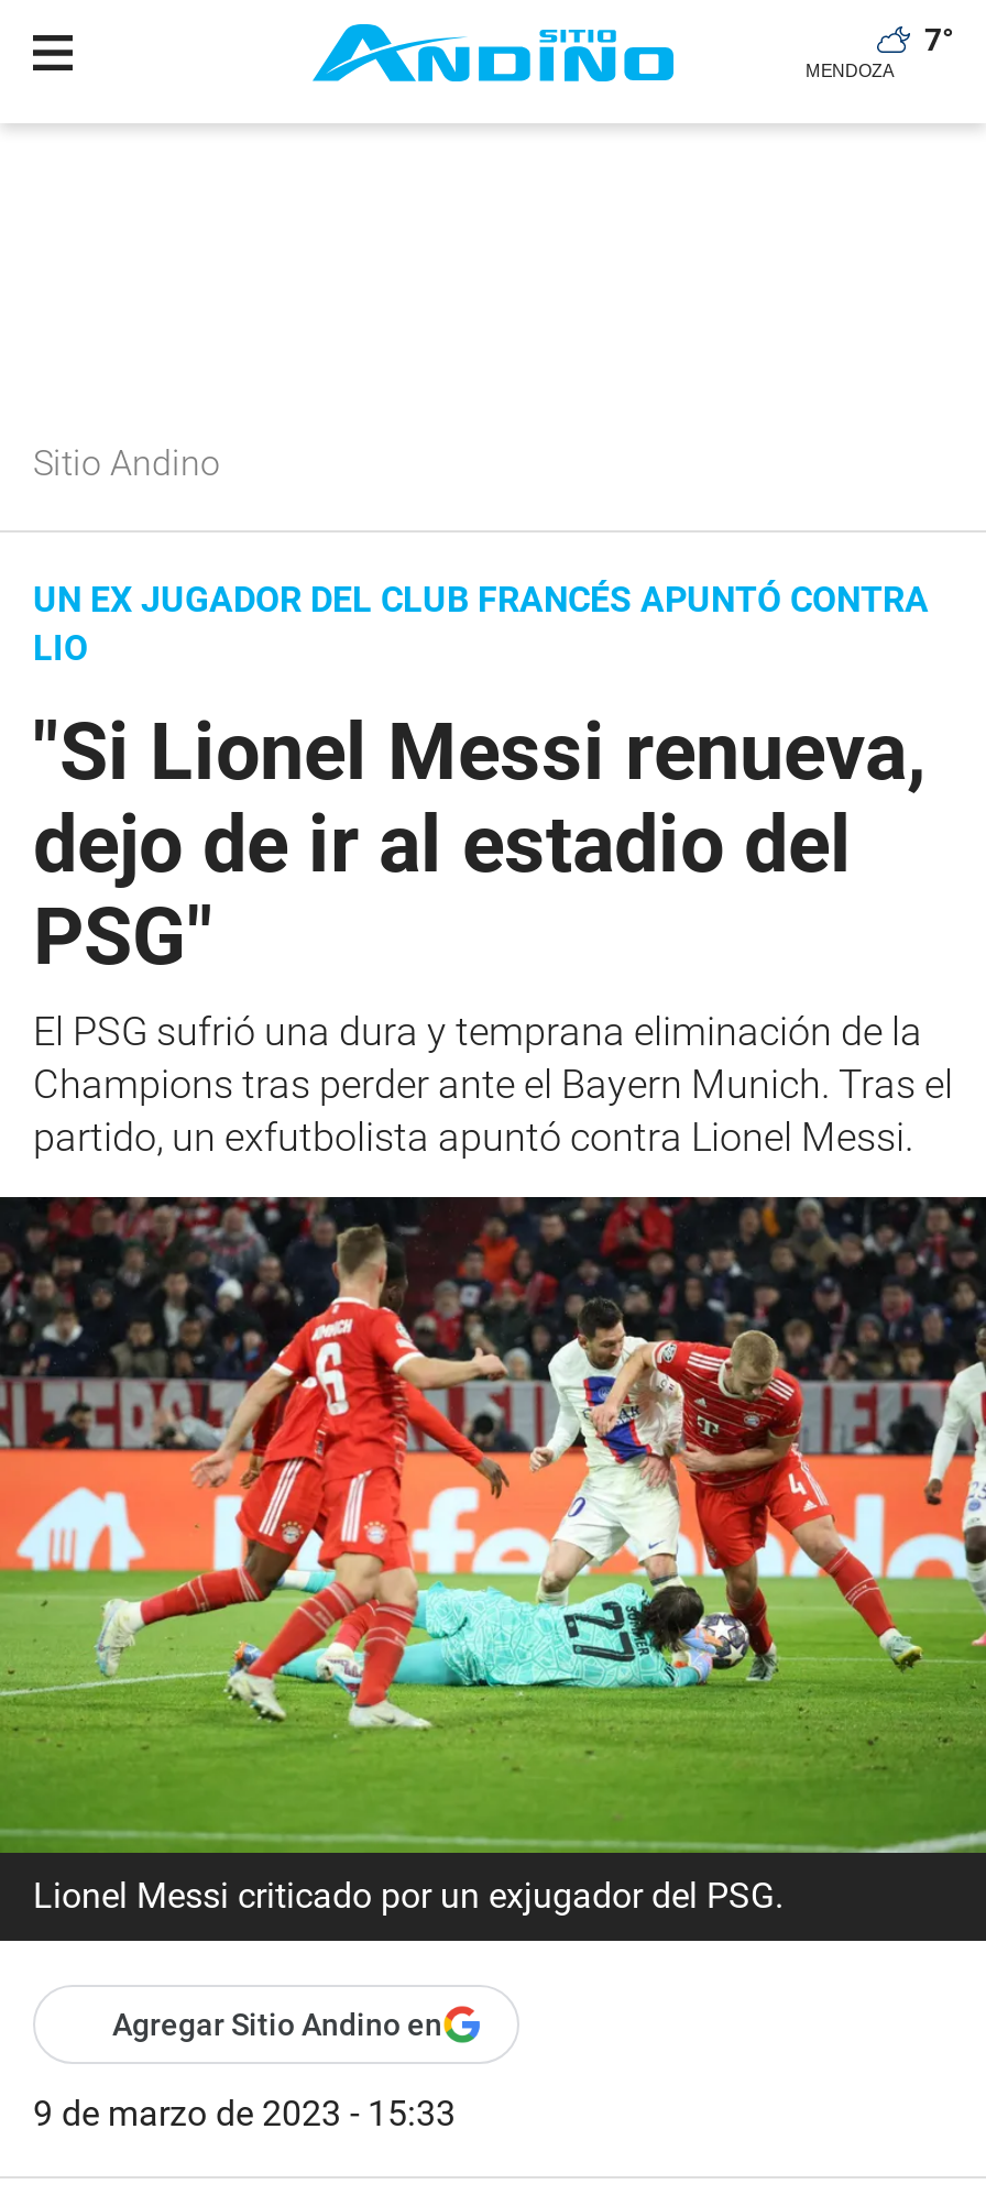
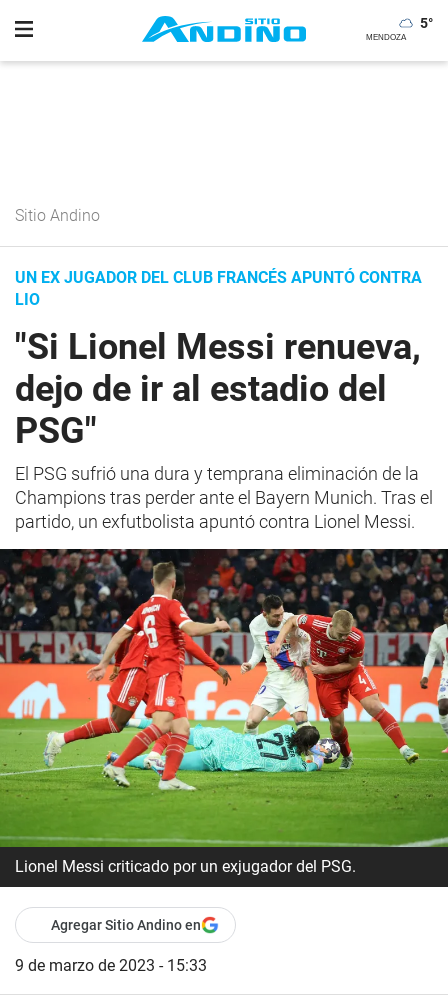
[924,22,953,58] 7° -> [420,15,433,31] 5°

